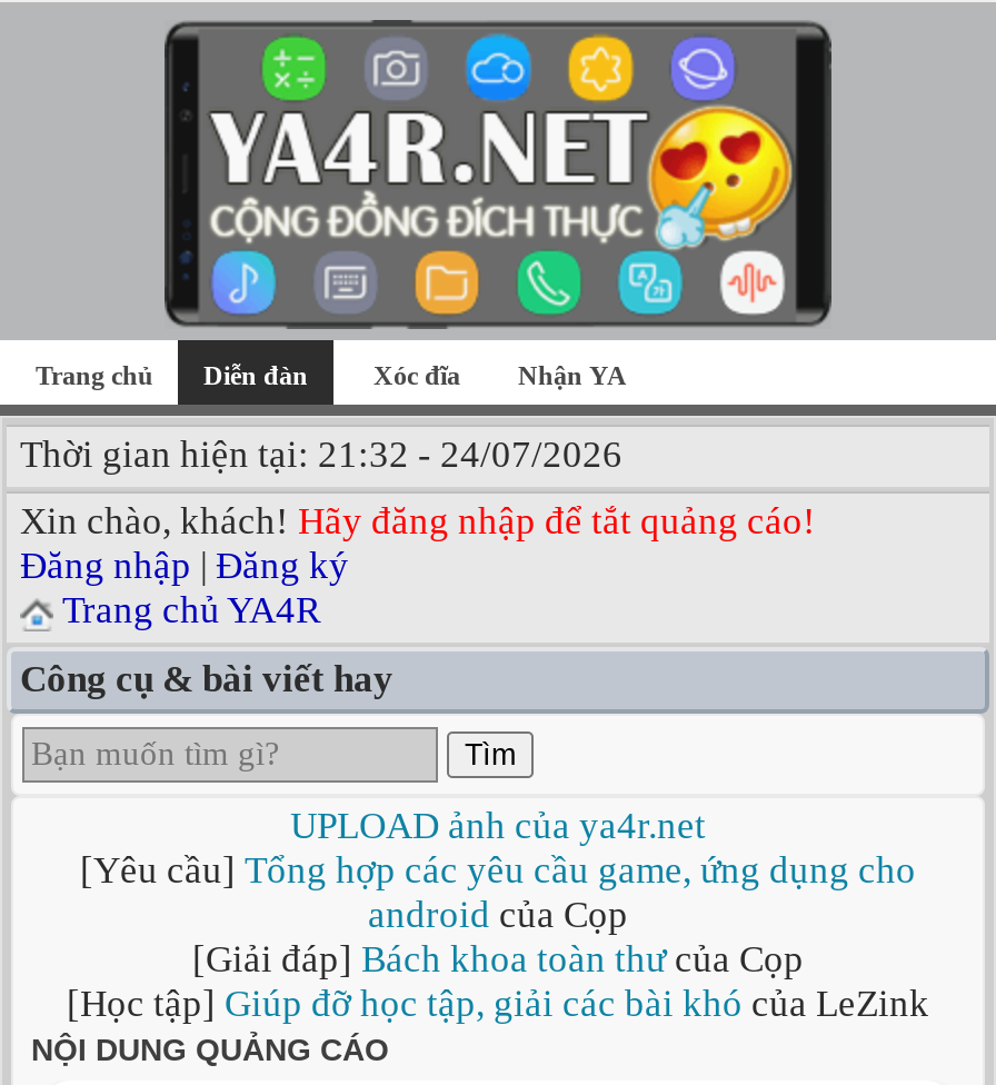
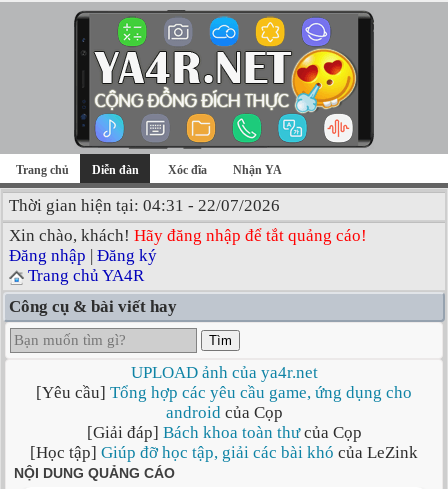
[20,434,622,476] Thời gian hiện tại: 21:32 - 24/07/2026 -> [9,196,280,215] Thời gian hiện tại: 04:31 - 22/07/2026

